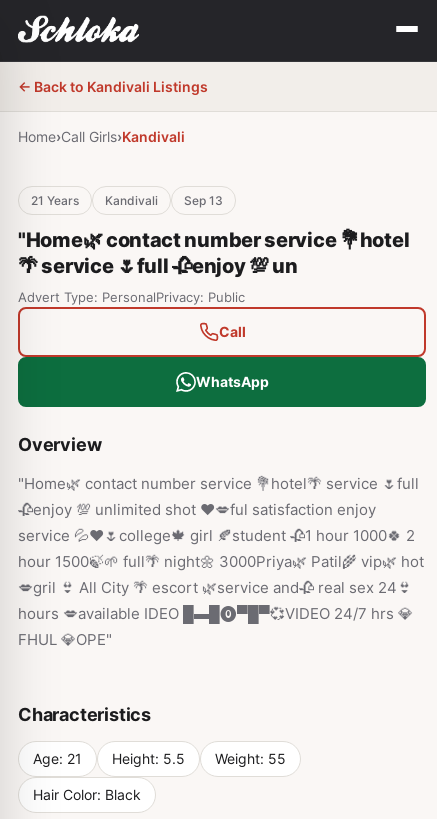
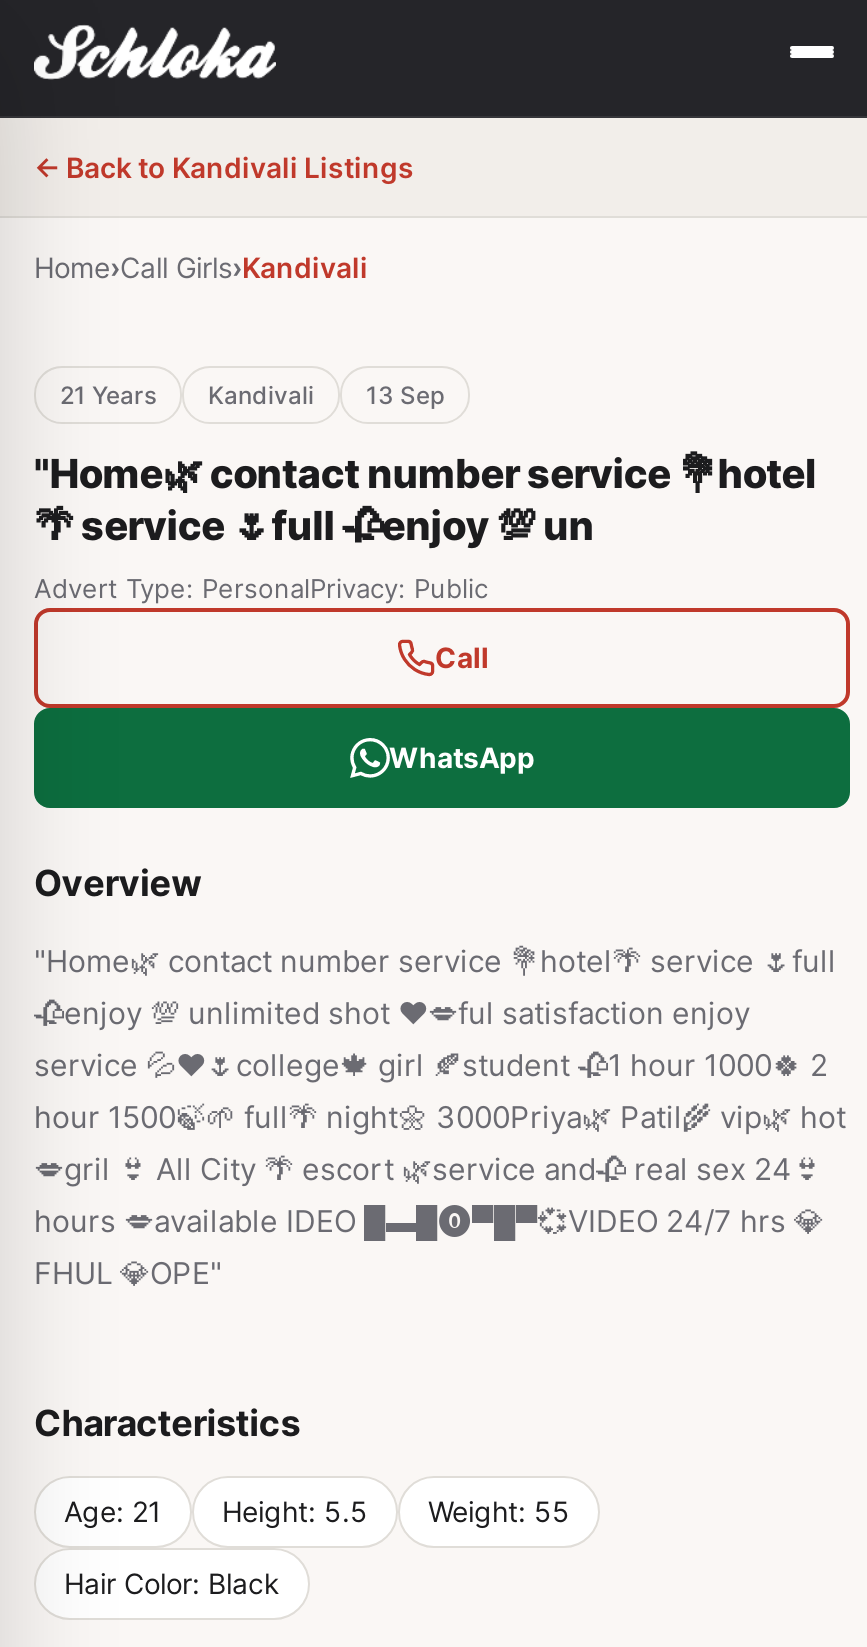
[31,193,223,208] 21 Years Kandivali Sep 13 -> [60,380,444,410] 21 Years Kandivali 13 Sep

